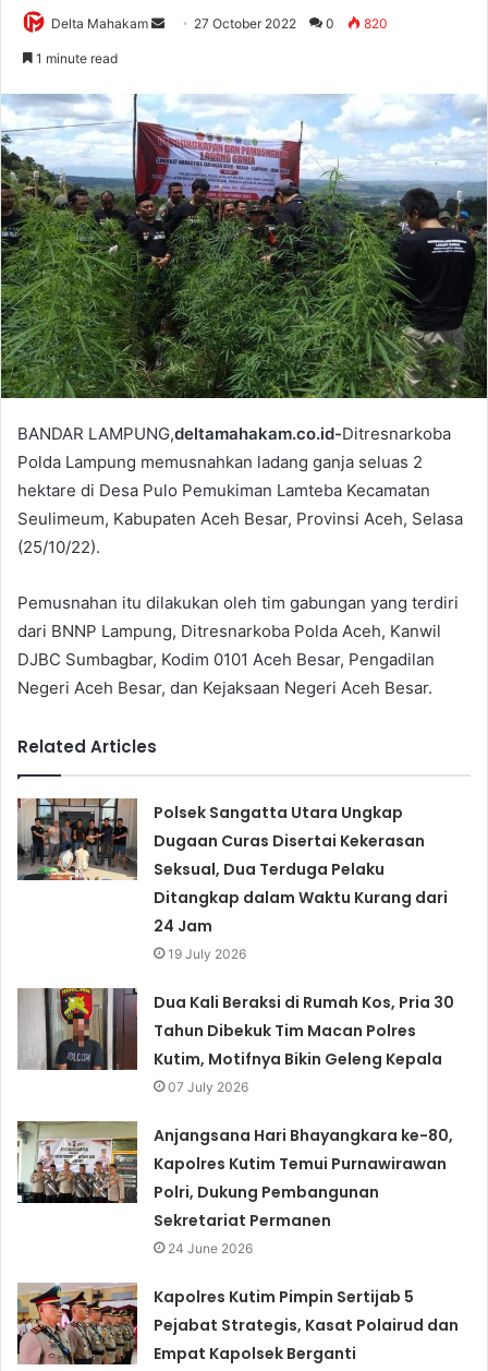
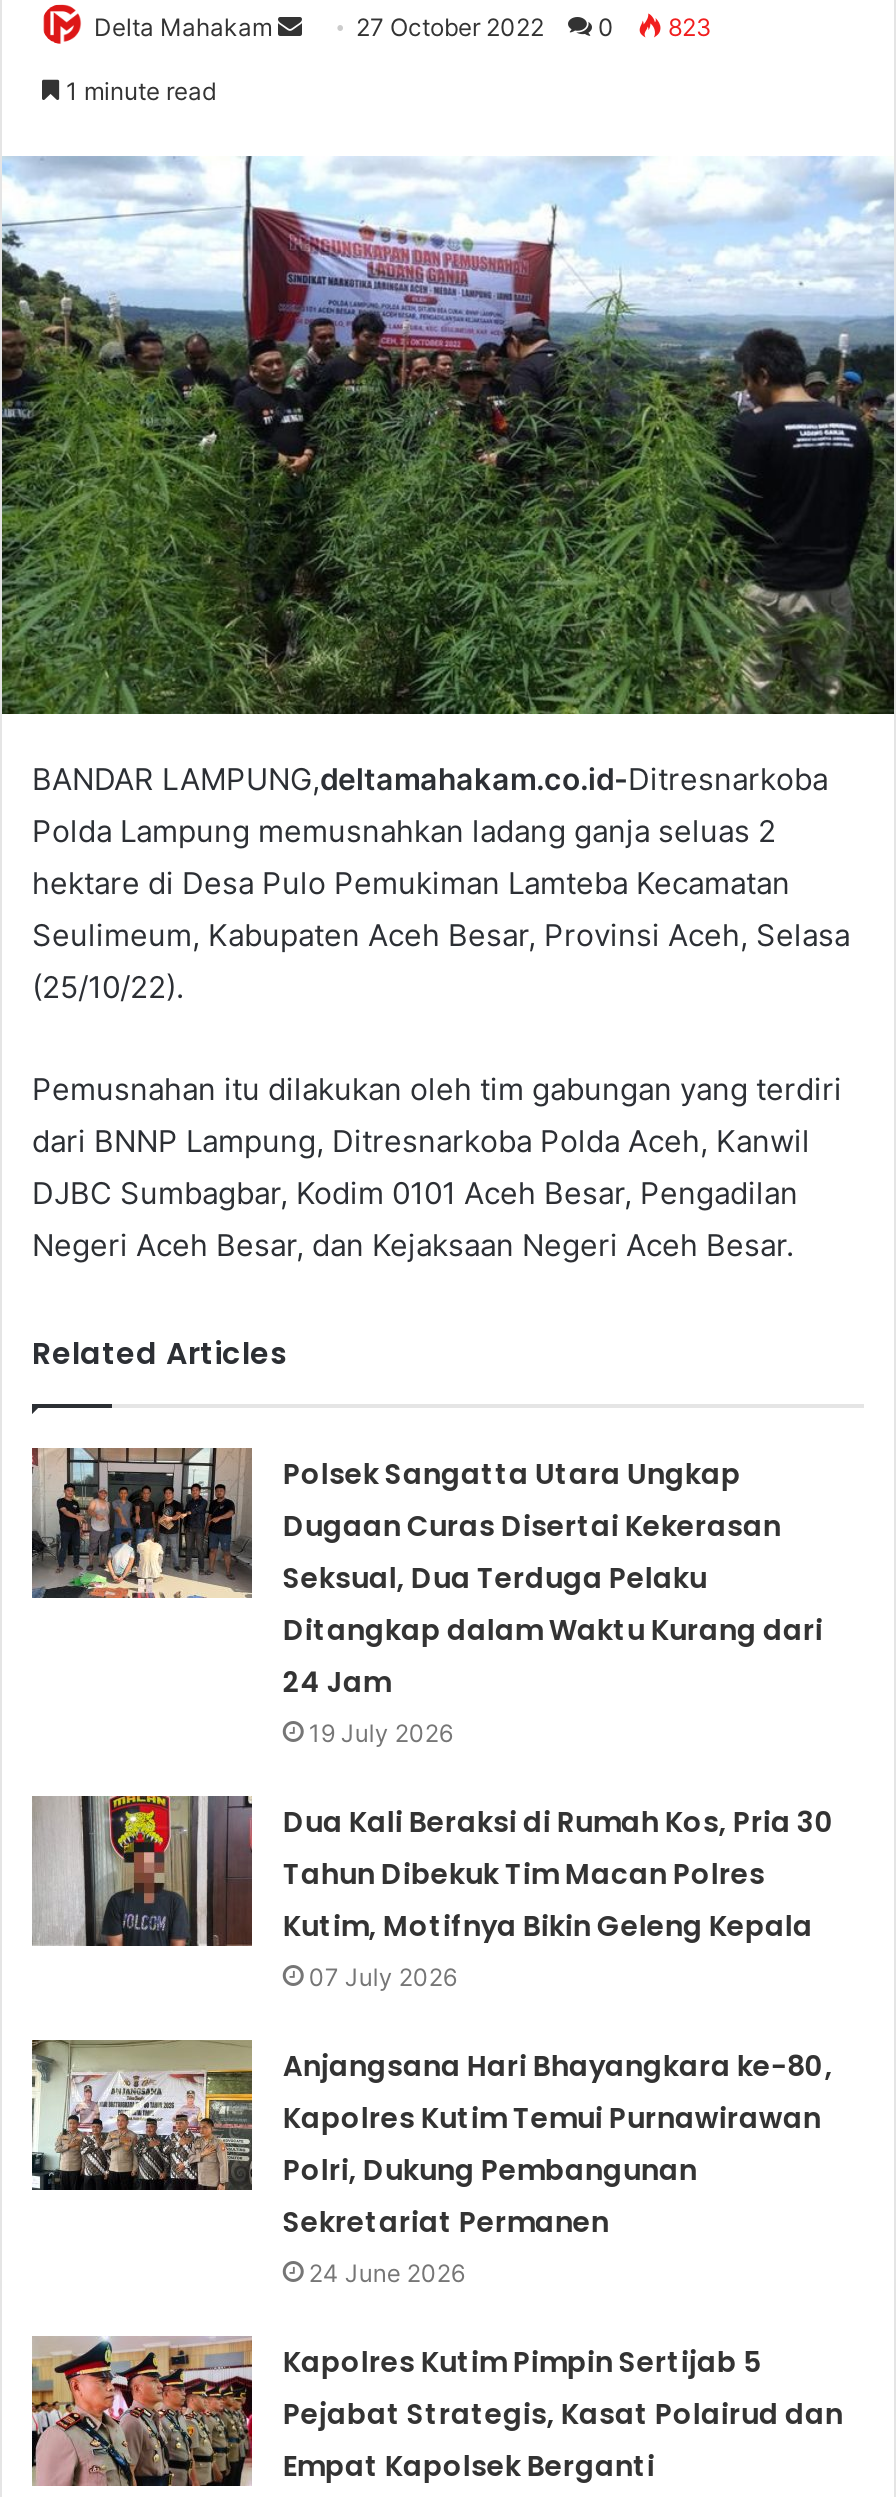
[361,15,388,31] 820 -> [662,11,712,41] 823

